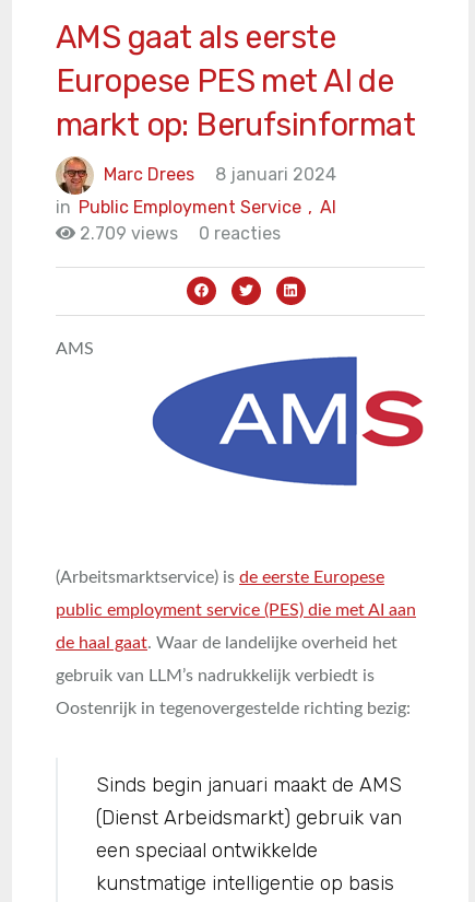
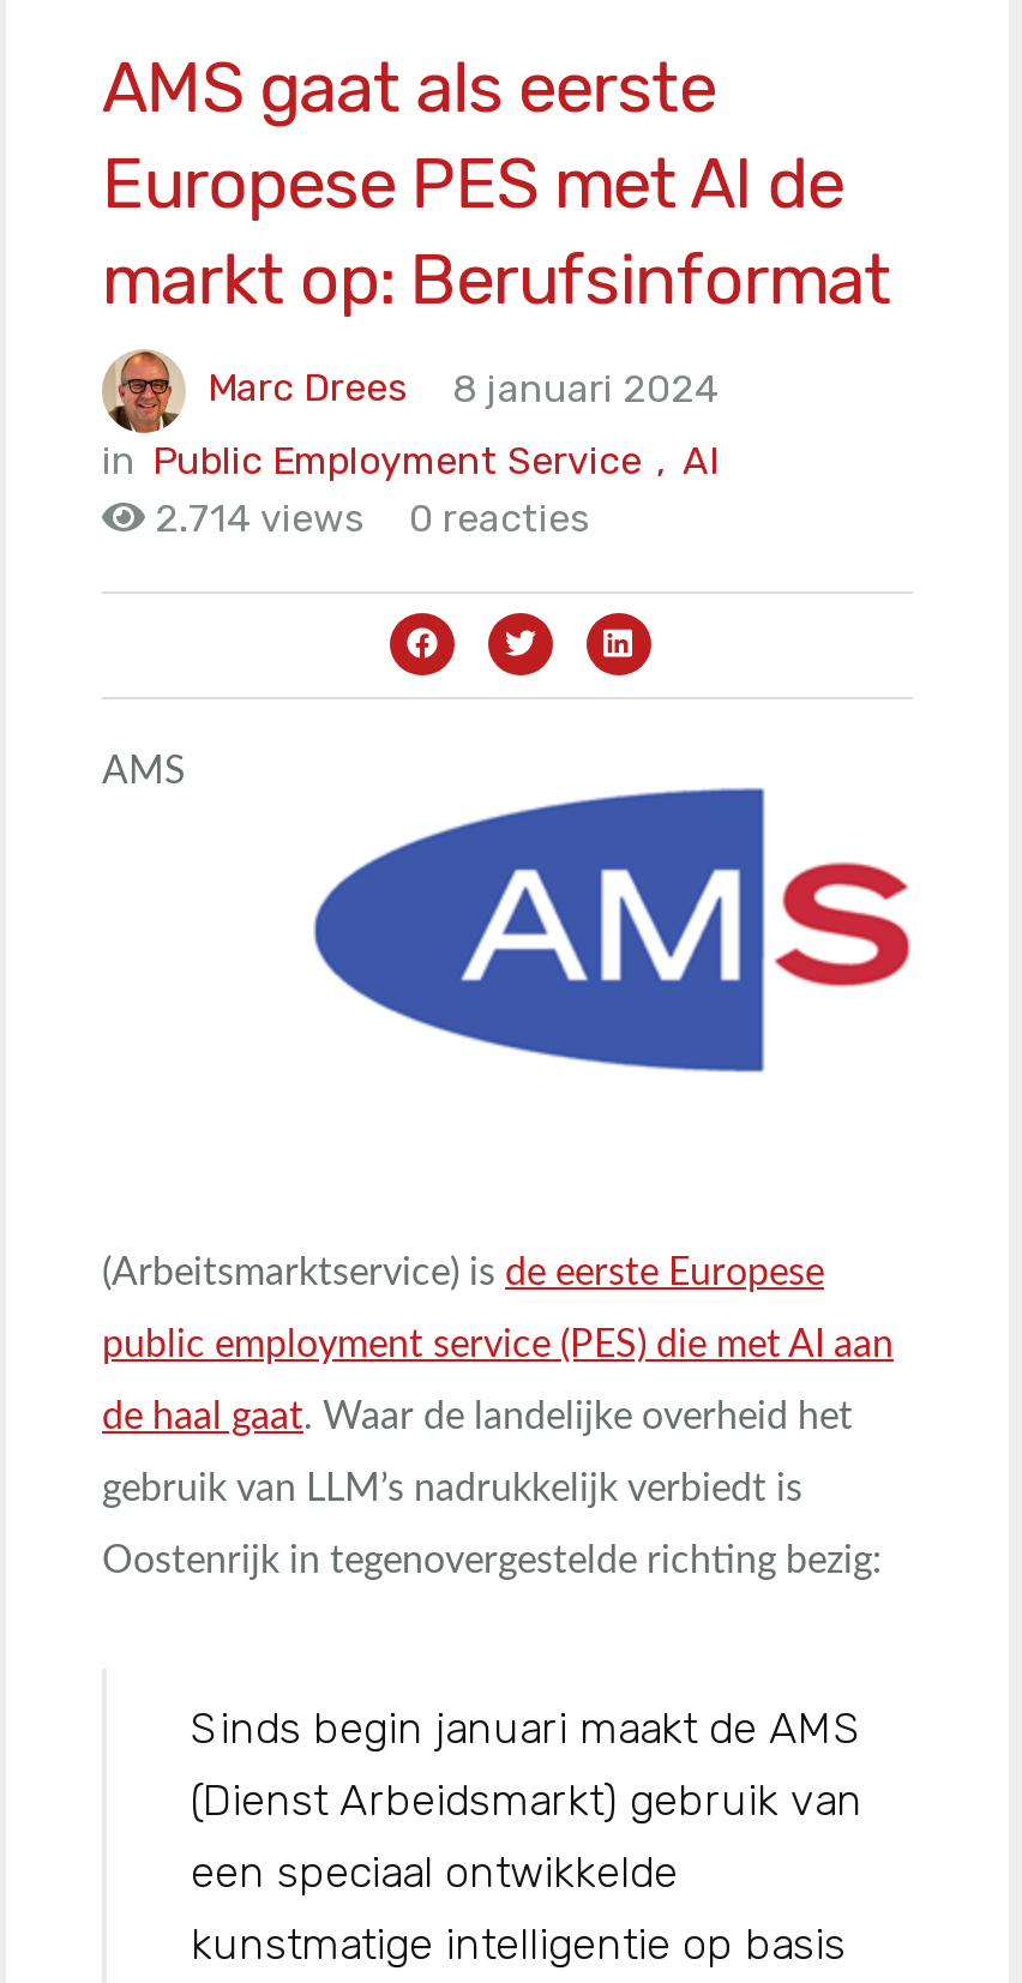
[75,223,281,244] 2.709 views 0 reacties -> [145,495,589,541] 2.714 views 0 reacties

